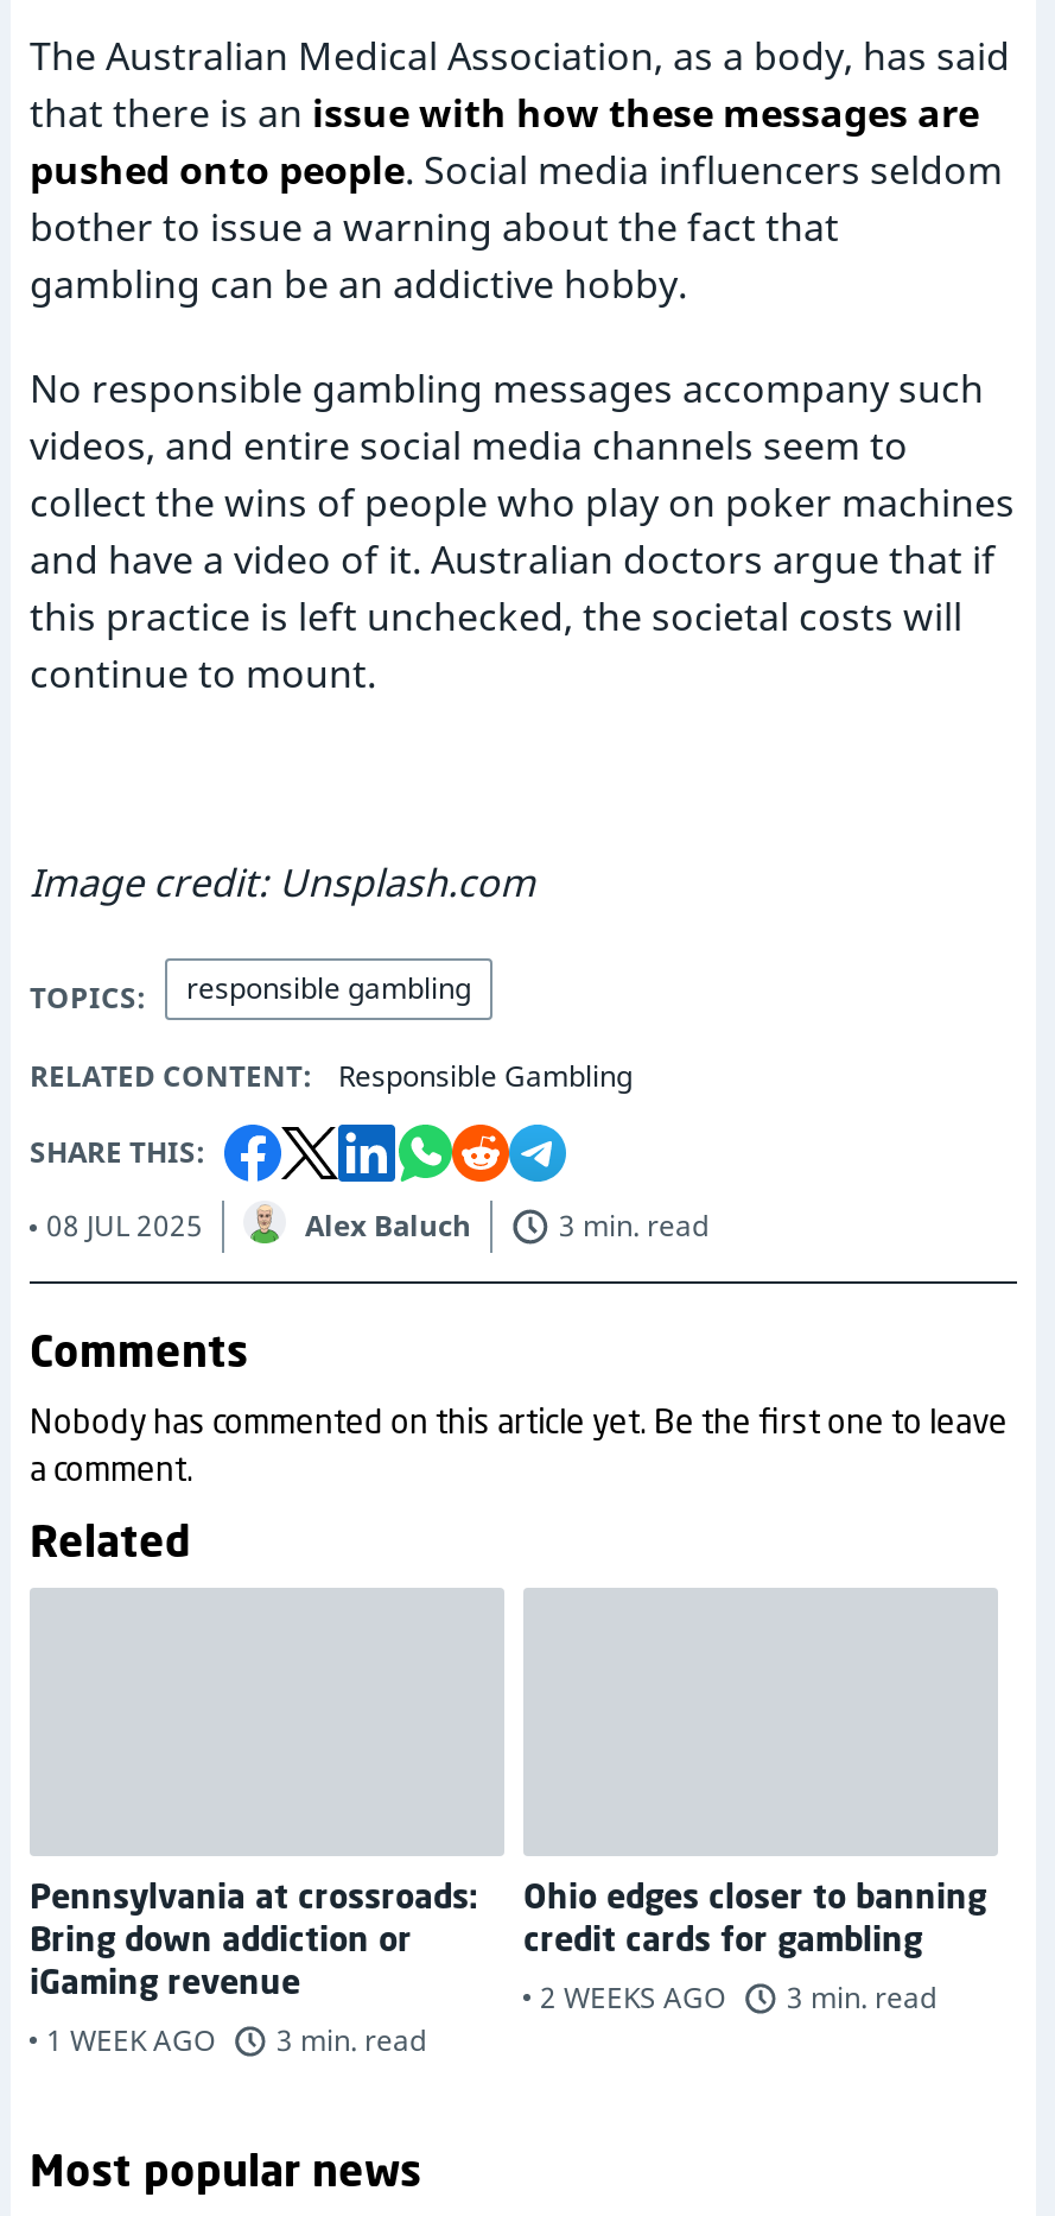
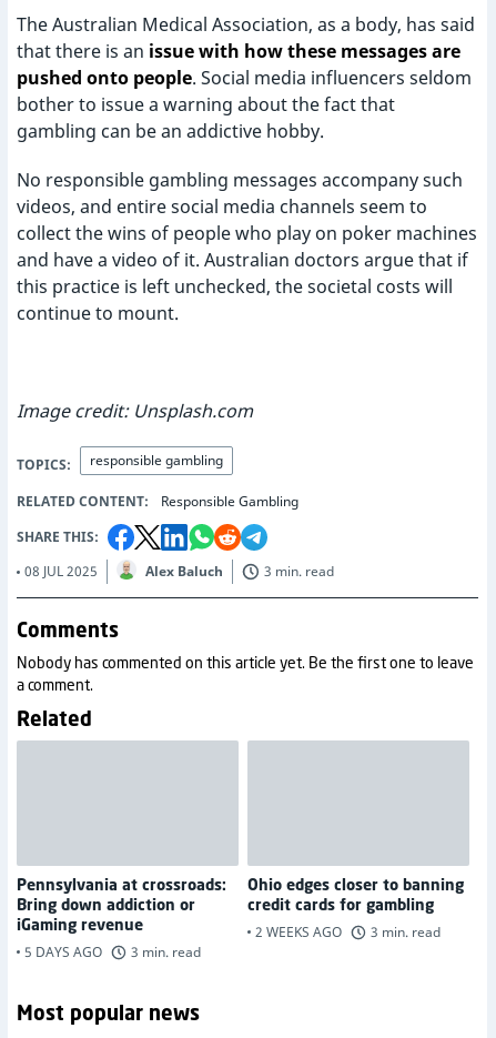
[46,2020,426,2060] 1 WEEK AGO 3 min. read -> [24,942,201,961] 5 DAYS AGO 3 min. read

